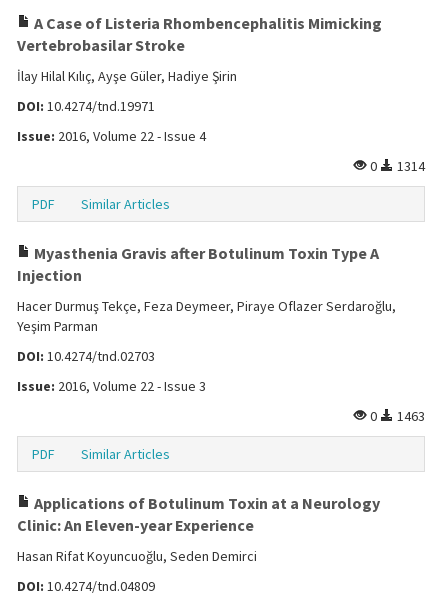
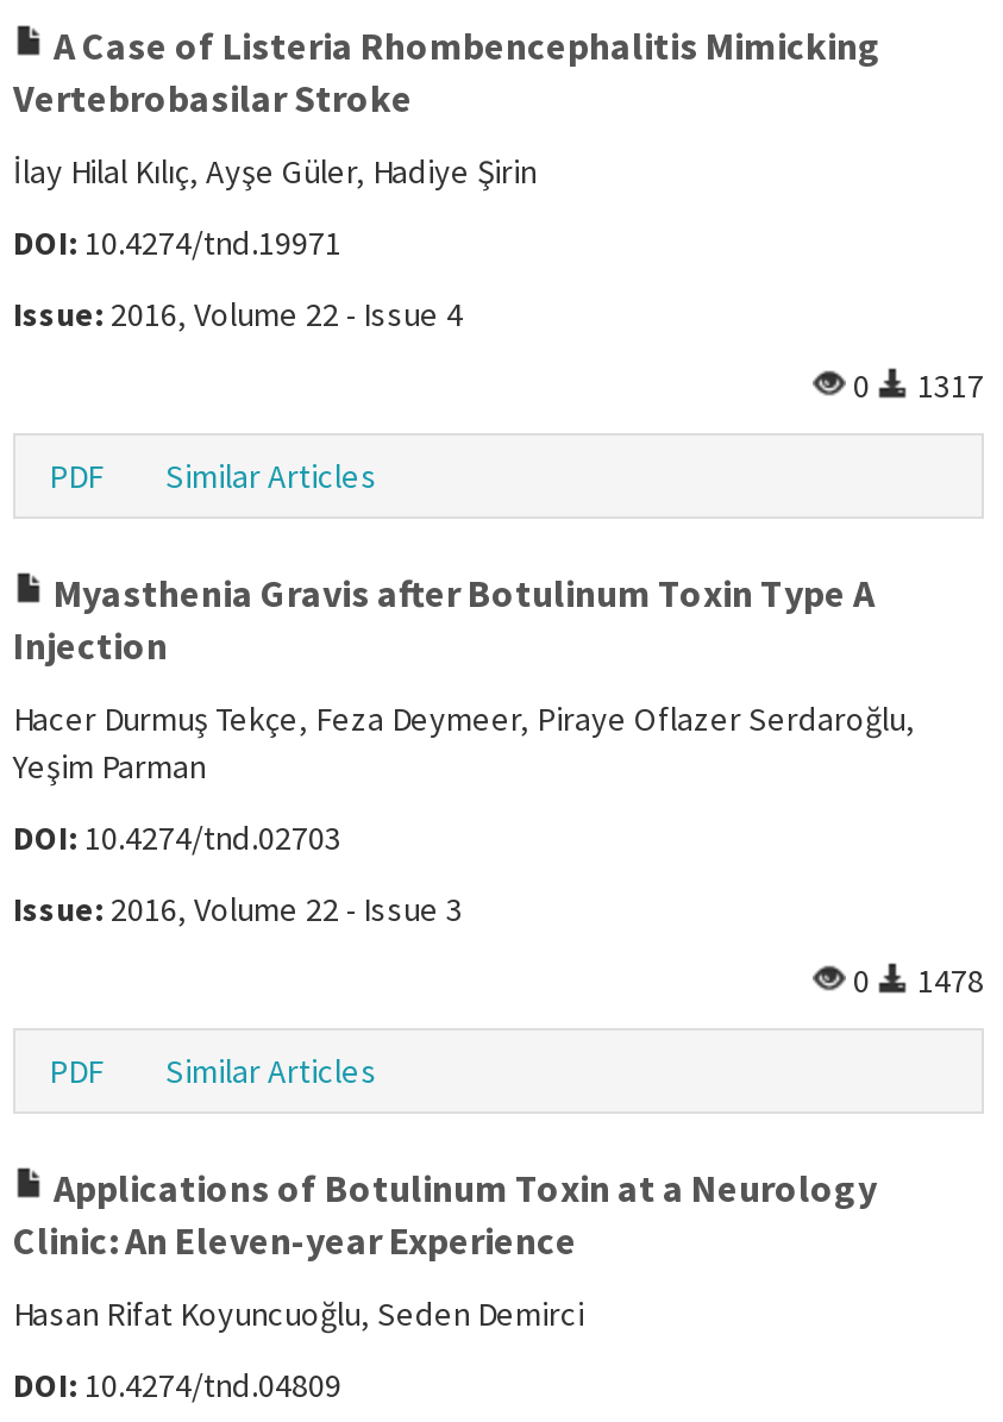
[367,157,425,175] 0 1314 -> [846,365,984,407] 0 1317
[367,407,425,425] 0 1463 -> [846,960,984,1002] 0 1478

